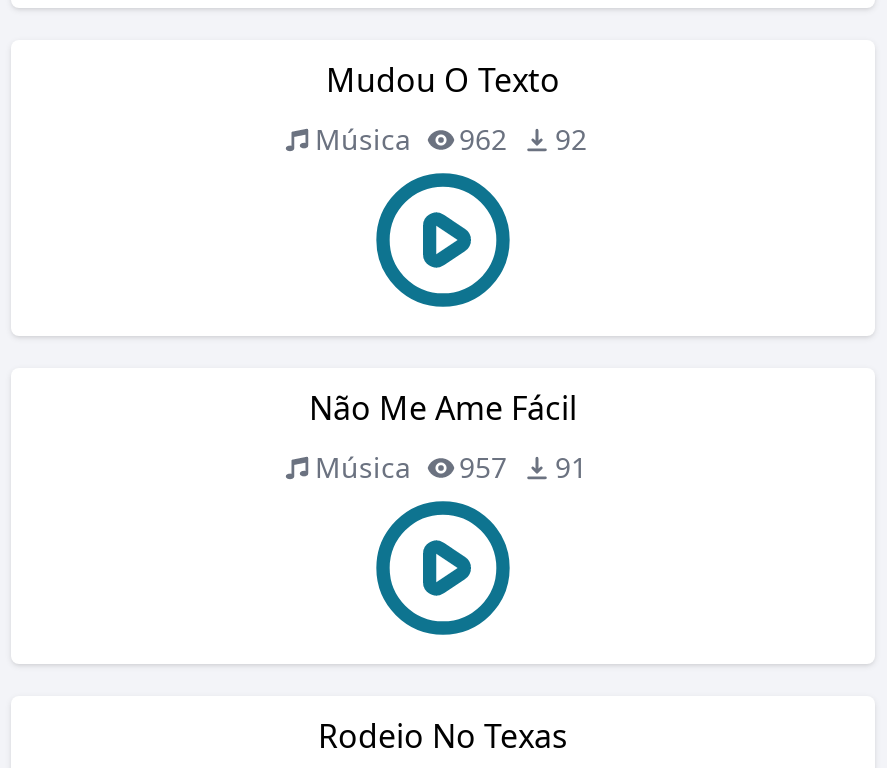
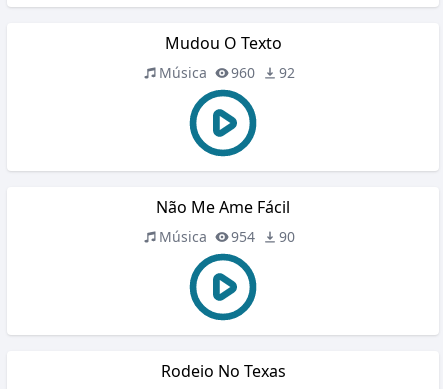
[315,120,587,158] Música 962 92 -> [159,63,295,82] Música 960 92
[459,448,507,486] 957 -> [231,227,255,246] 954
[555,448,587,486] 91 -> [279,227,295,246] 90

